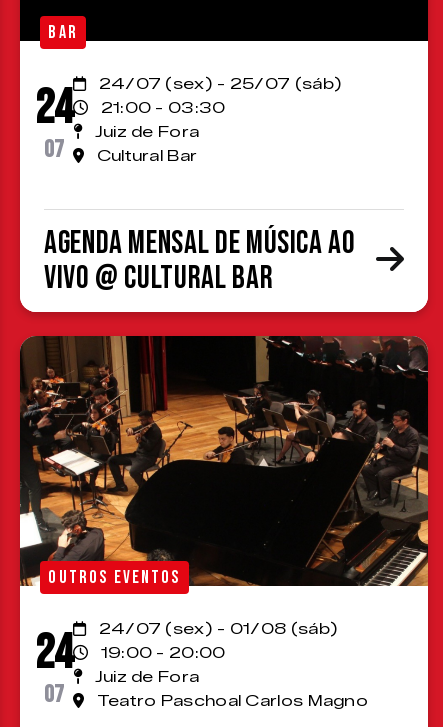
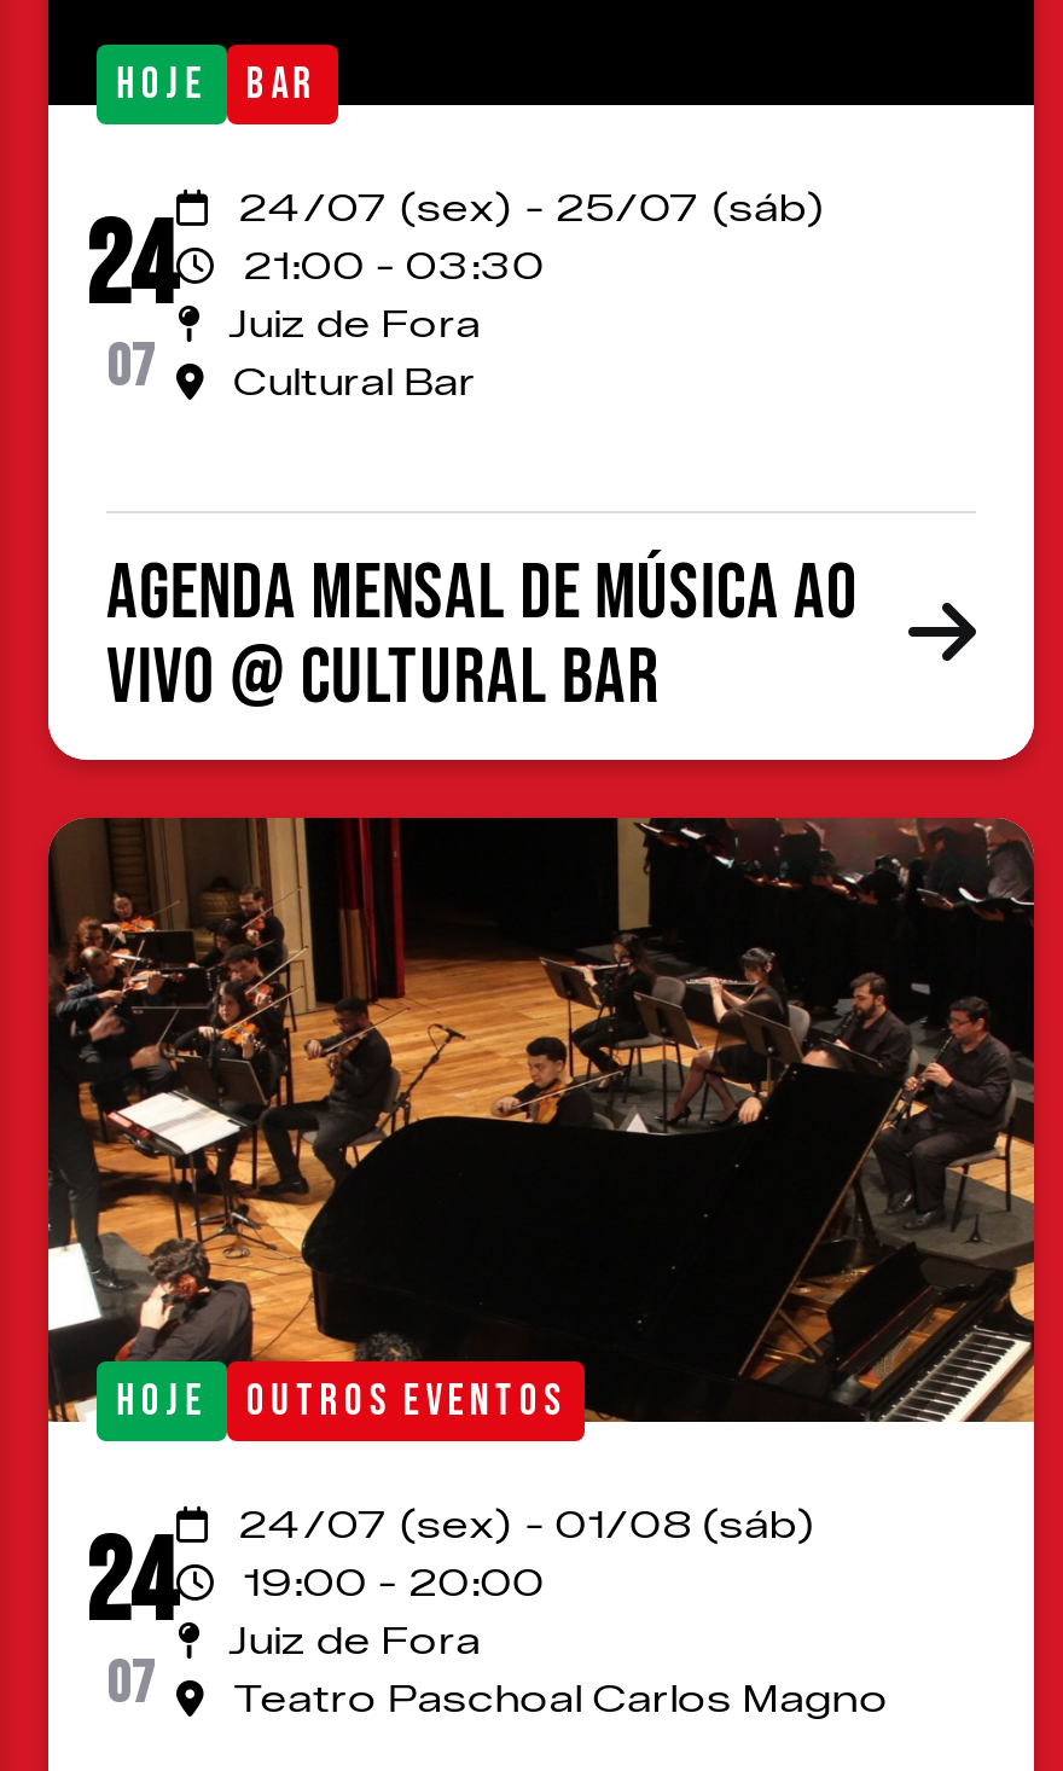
none -> [117,59,208,110] HOJE
none -> [117,1376,208,1427] HOJE

